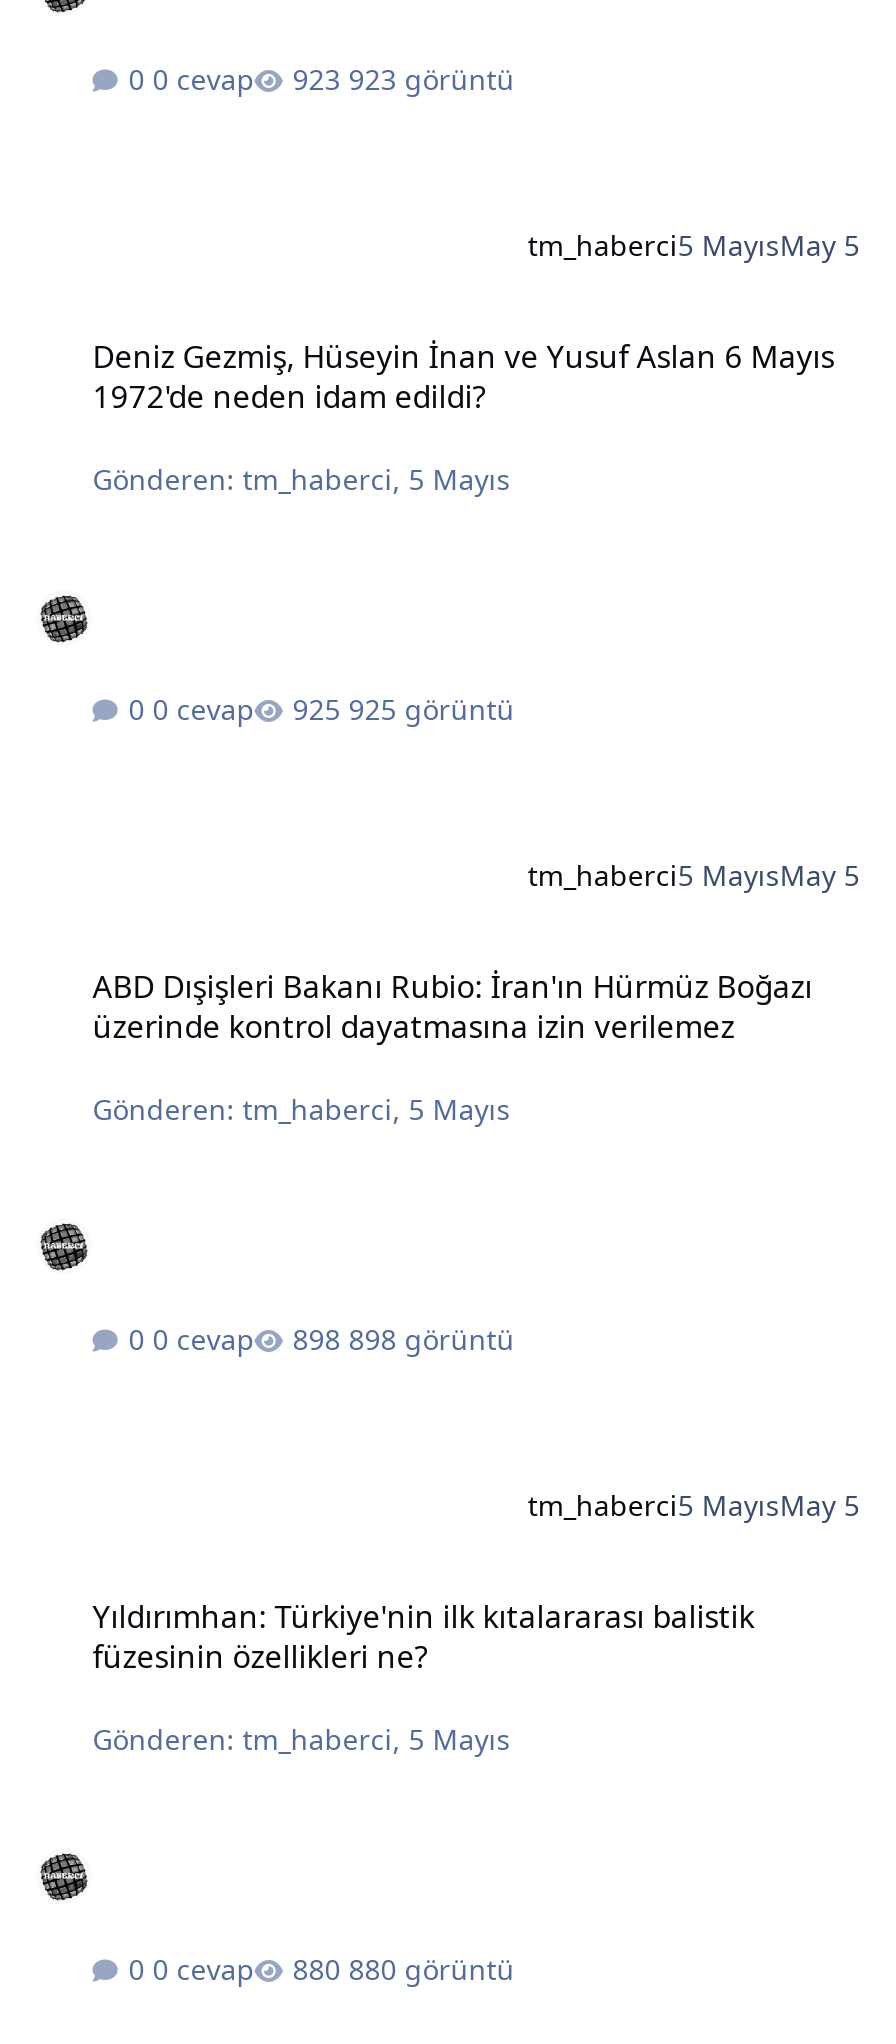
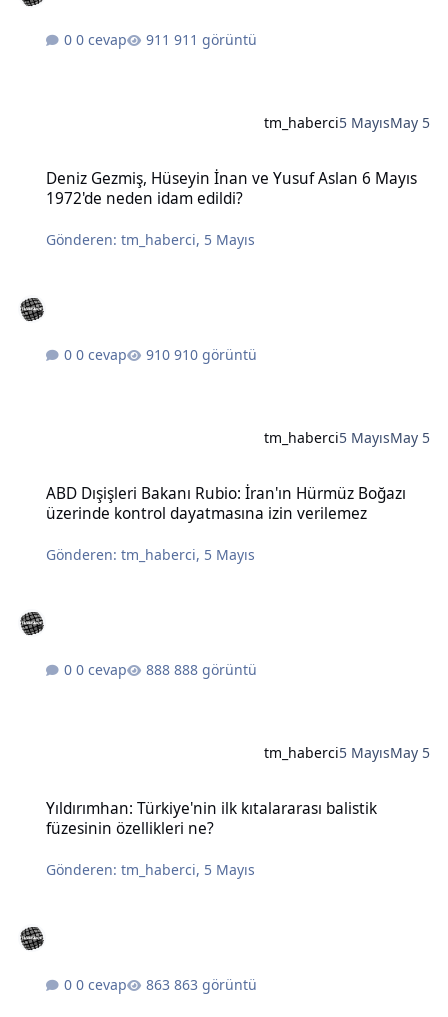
[348,60,514,98] 923 görüntü -> [174,30,257,49] 911 görüntü
[348,690,514,728] 925 görüntü -> [174,345,257,364] 910 görüntü
[348,1319,514,1357] 898 görüntü -> [174,660,257,679] 888 görüntü
[348,1949,514,1987] 880 görüntü -> [174,974,257,993] 863 görüntü

